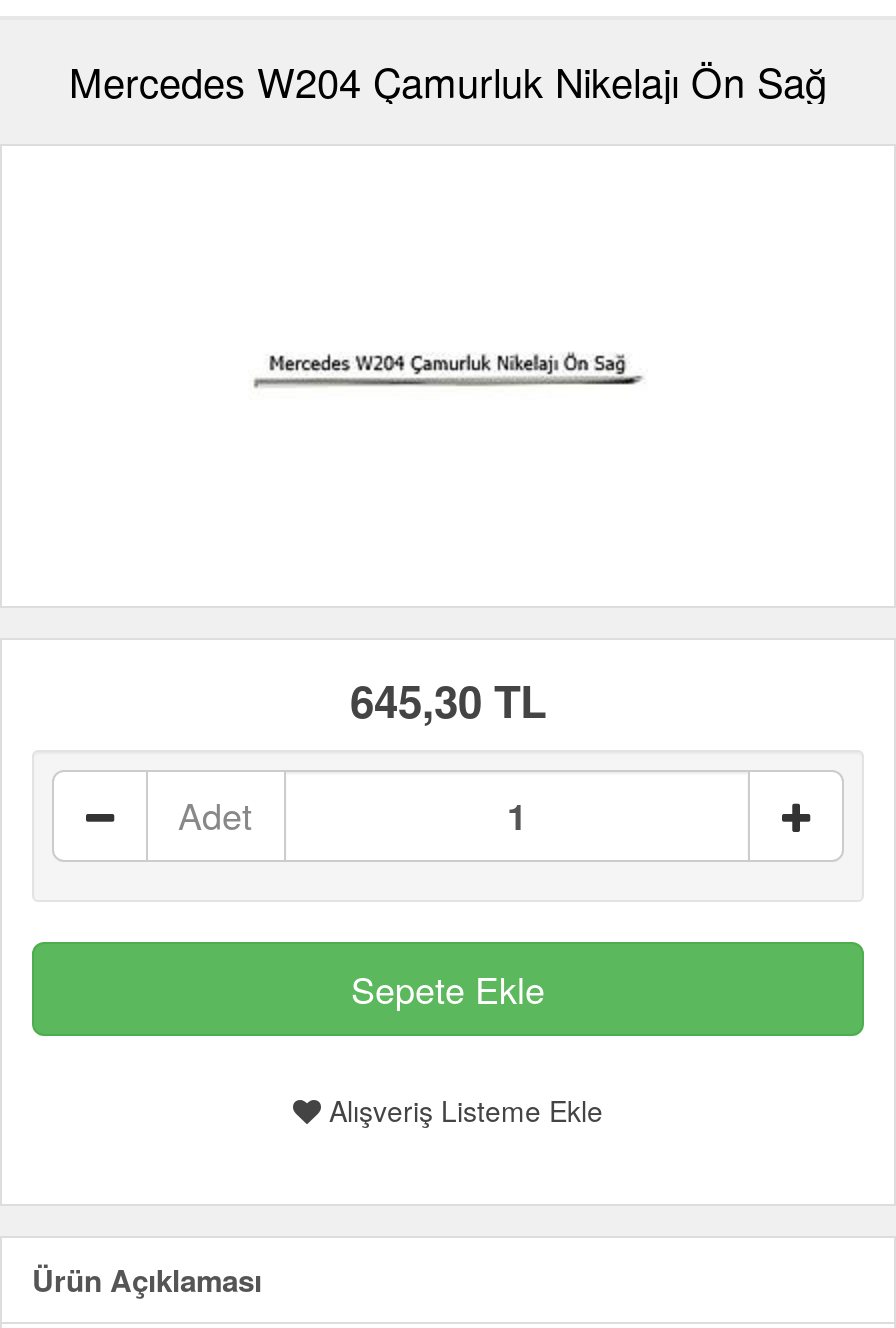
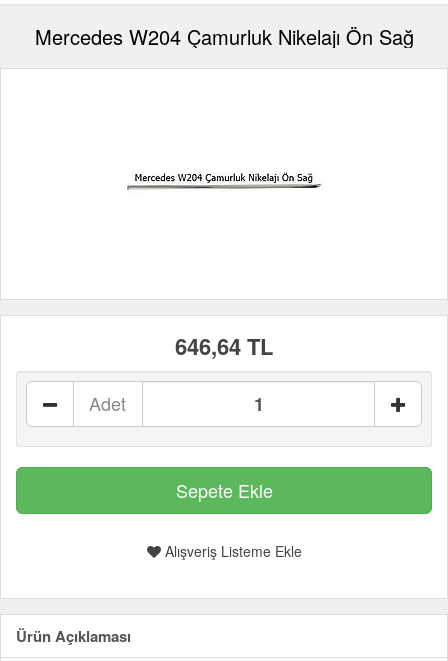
[350,668,546,732] 645,30 TL -> [175,330,273,362] 646,64 TL

